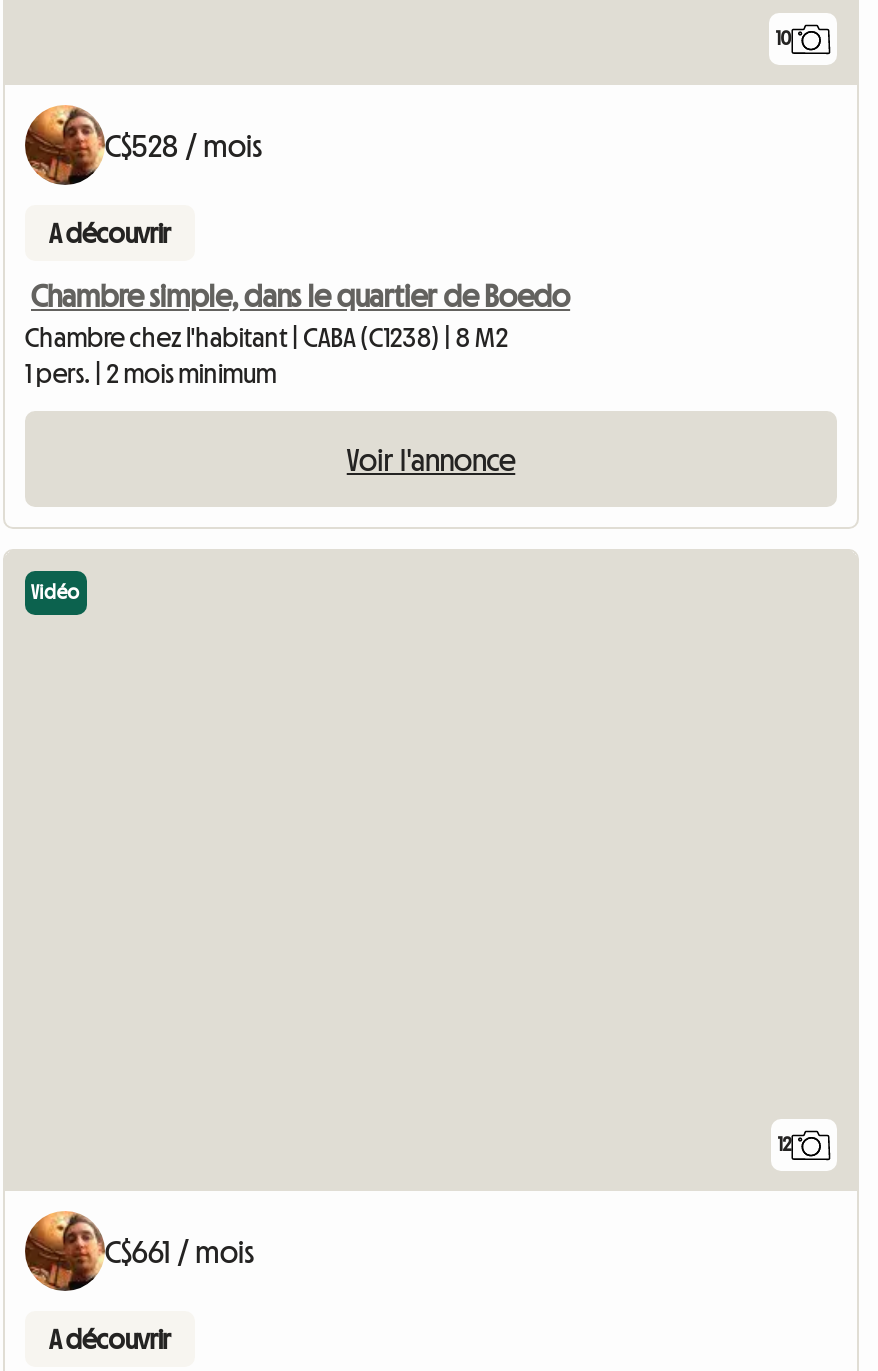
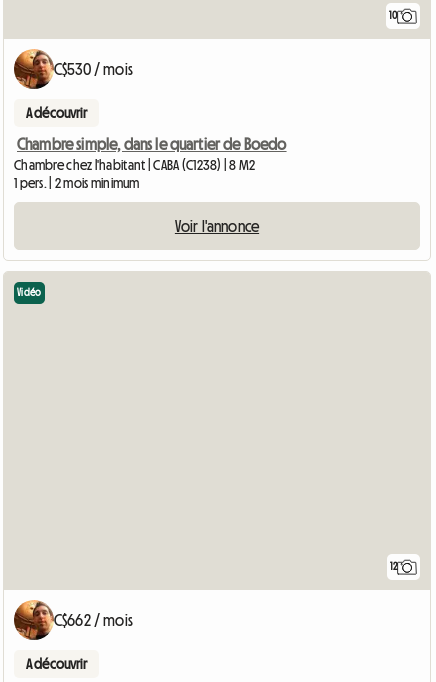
[105,129,263,161] C$528 / mois -> [54,61,133,77] C$530 / mois
[105,1234,255,1266] C$661 / mois -> [54,612,133,628] C$662 / mois

